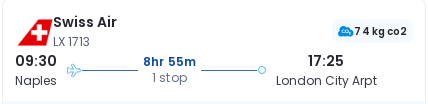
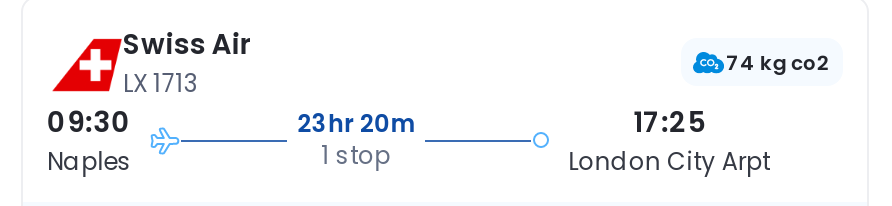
[143,53,196,70] 8hr 55m -> [297,106,414,140] 23hr 20m

